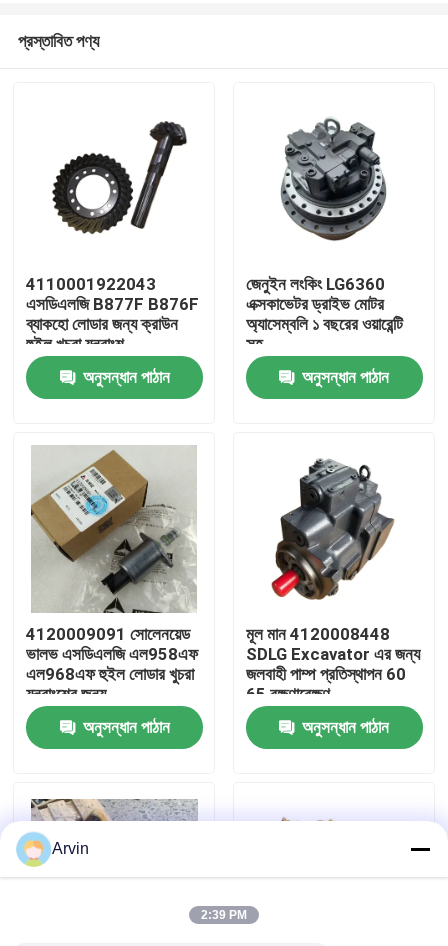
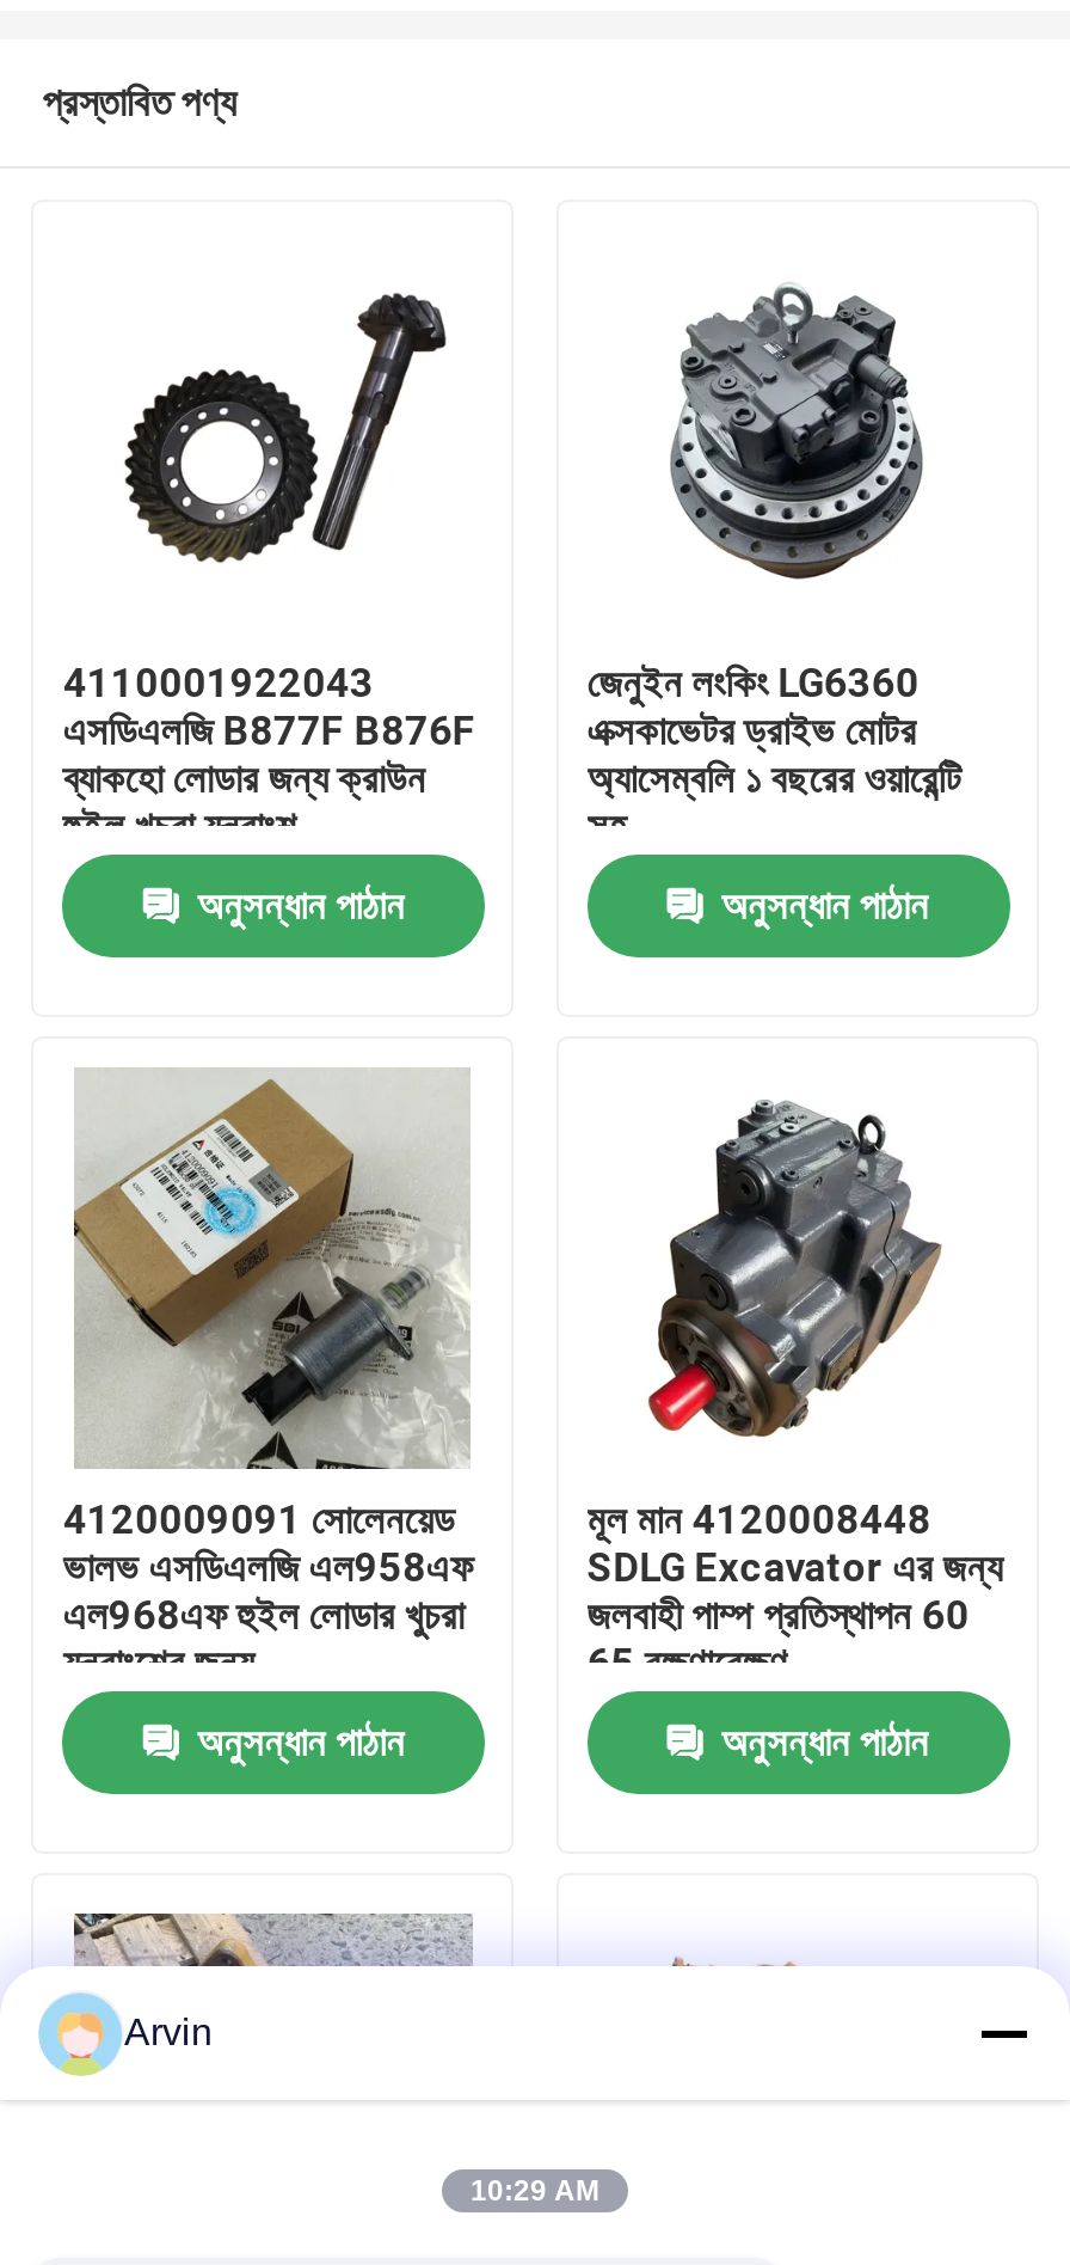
[201,908,247,922] 2:39 PM -> [471,2174,599,2208] 10:29 AM

